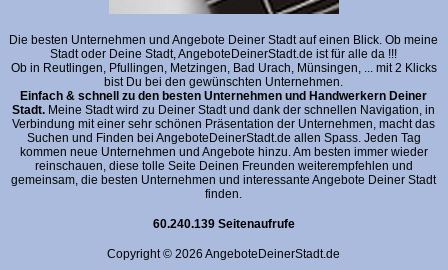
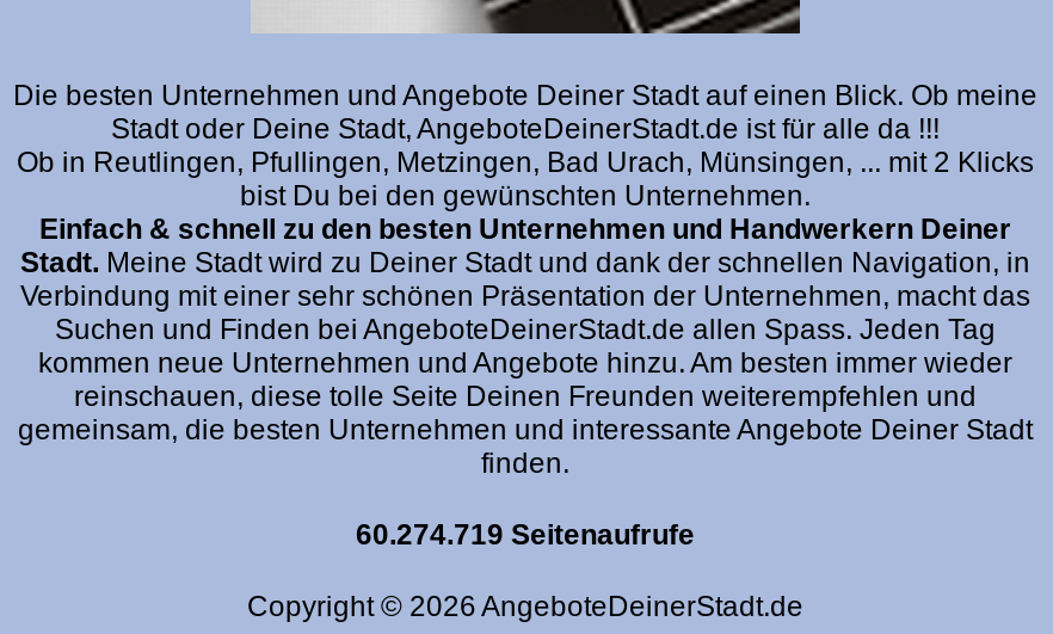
[153,217,295,231] 60.240.139 Seitenaufrufe -> [356,518,695,551] 60.274.719 Seitenaufrufe

